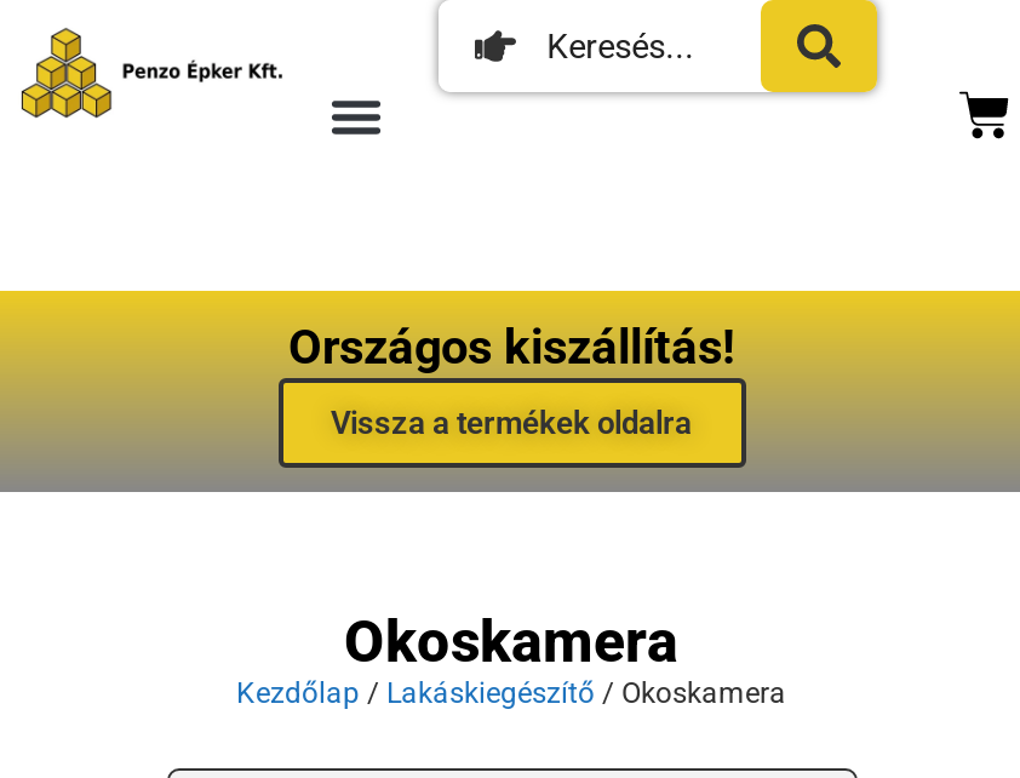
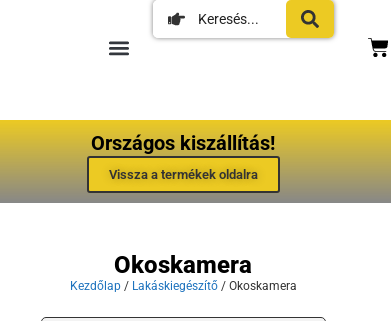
[19,27,283,119] [image] -> none

